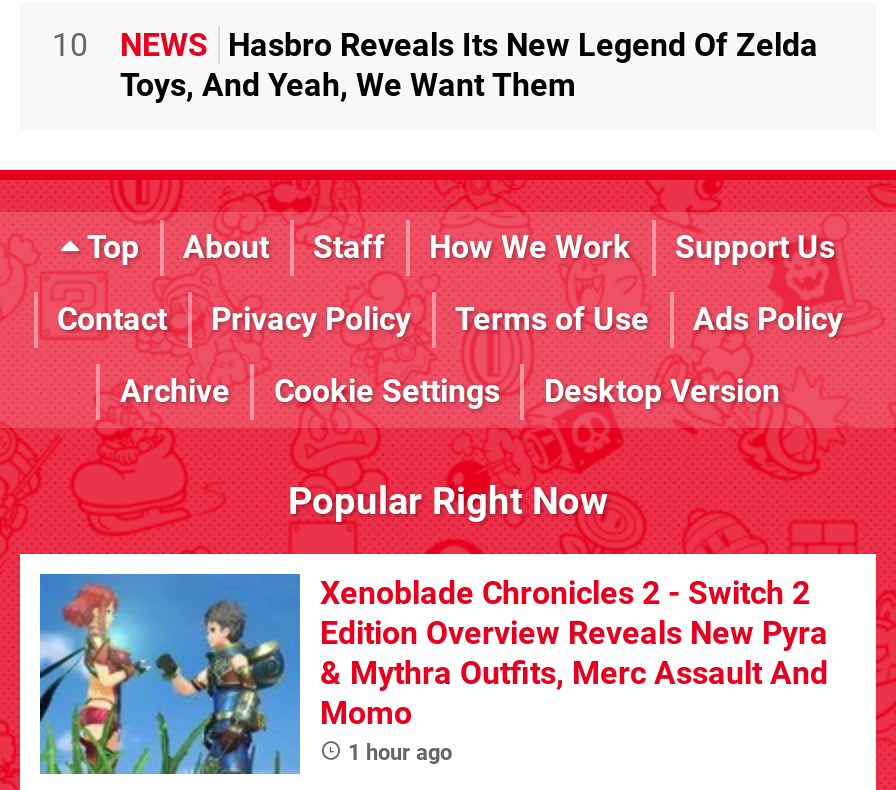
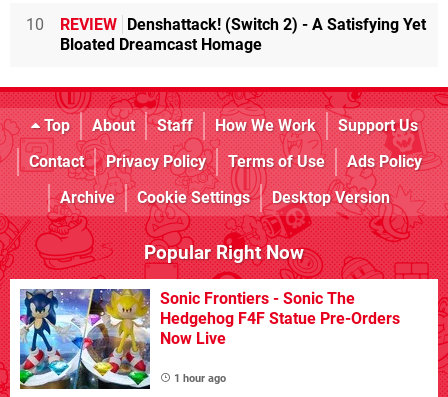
[120,26,818,104] NEWS Hasbro Reveals Its New Legend Of Zelda | Toys, And Yeah, We Want Them -> [60,15,426,54] REVIEW Denshattack! (Switch 2) - A Satisfying Yet | Bloated Dreamcast Homage
[38,572,828,776] [image] | Xenoblade Chronicles 2 - Switch 2 | Edition Overview Reveals New Pyra | & Mythra Outfits, Merc Assault And | Momo -> [19,288,400,390] [image] | Sonic Frontiers - Sonic The | Hedgehog F4F Statue Pre-Orders | Now Live

